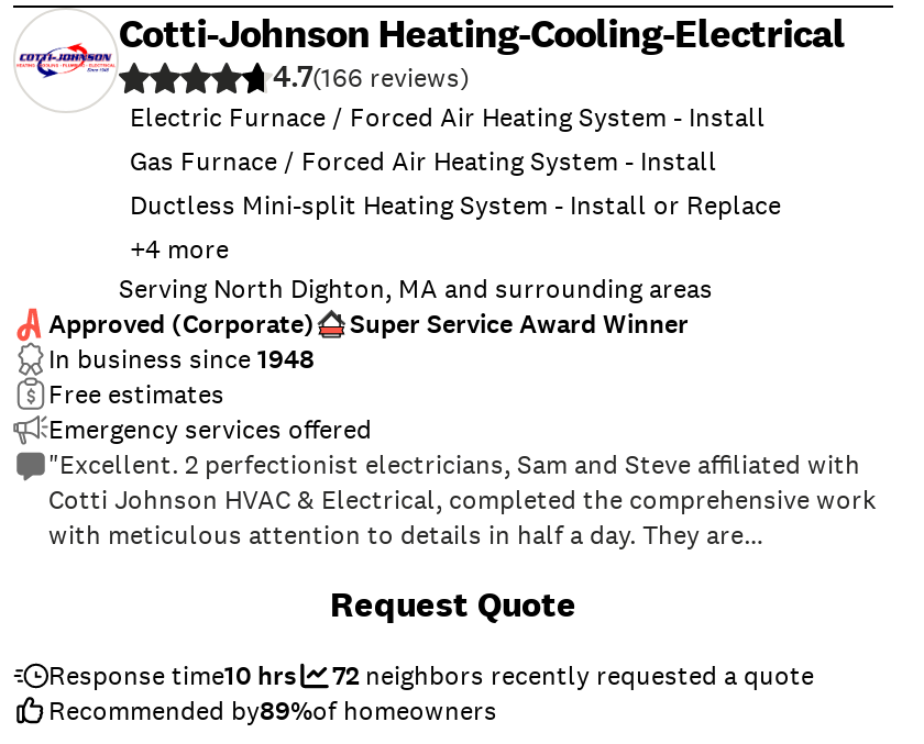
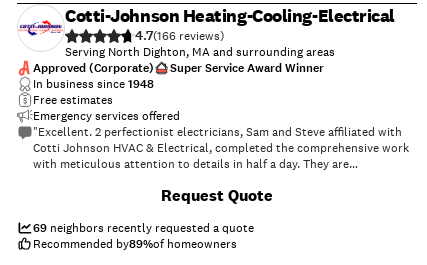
[130,100,781,267] Electric Furnace / Forced Air Heating System - Install | Gas Furnace / Forced Air Heating System - Install | Ductless Mini-split Heating System - Install or Replace | +4 more -> none
[48,658,814,693] Response time10 hrs | 72 neighbors recently requested a quote -> [33,220,254,236] 69 neighbors recently requested a quote

